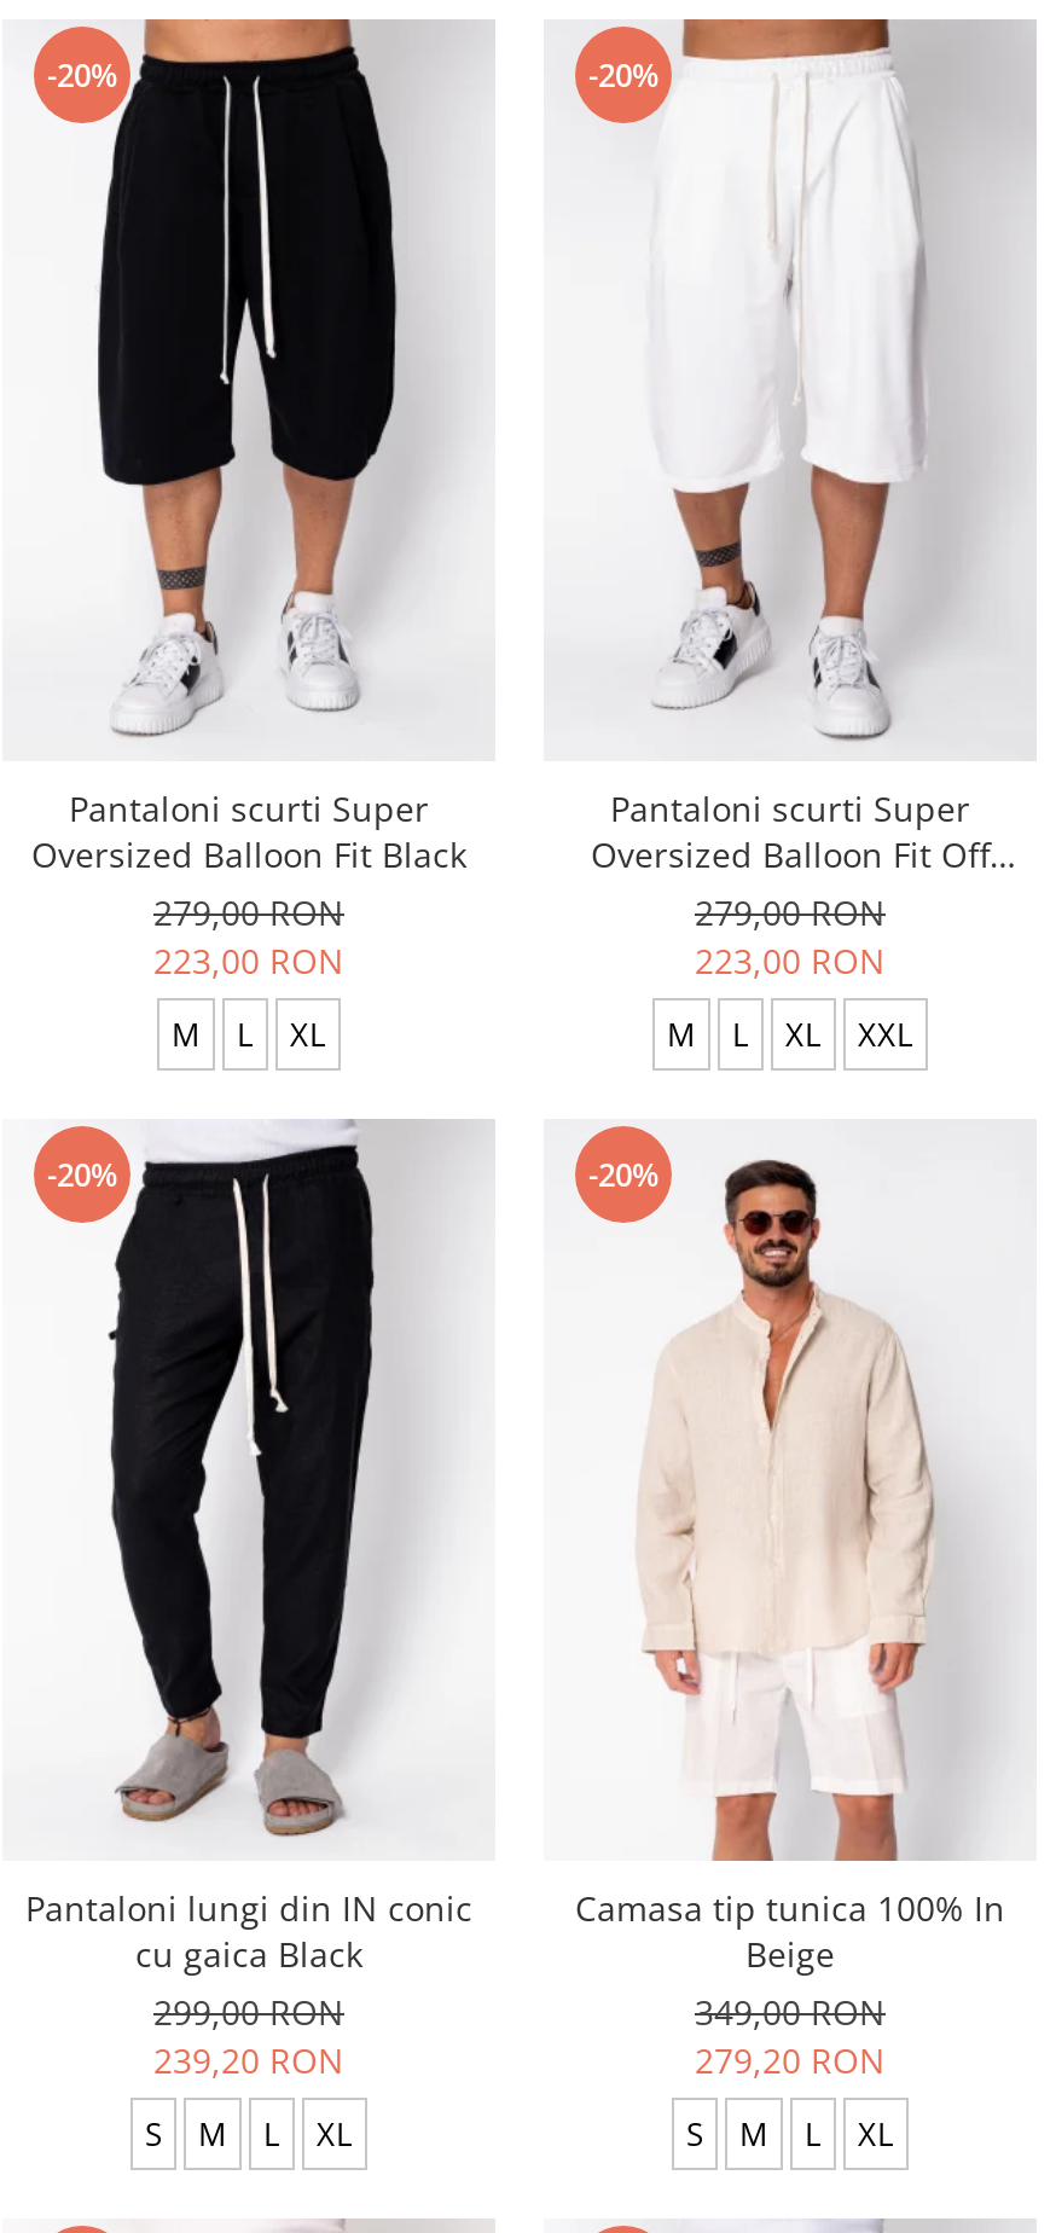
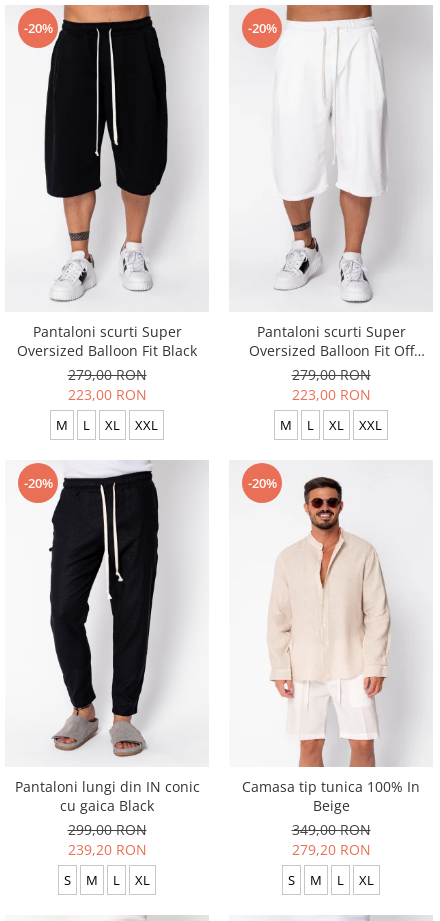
none -> [135,416,158,434] XXL

